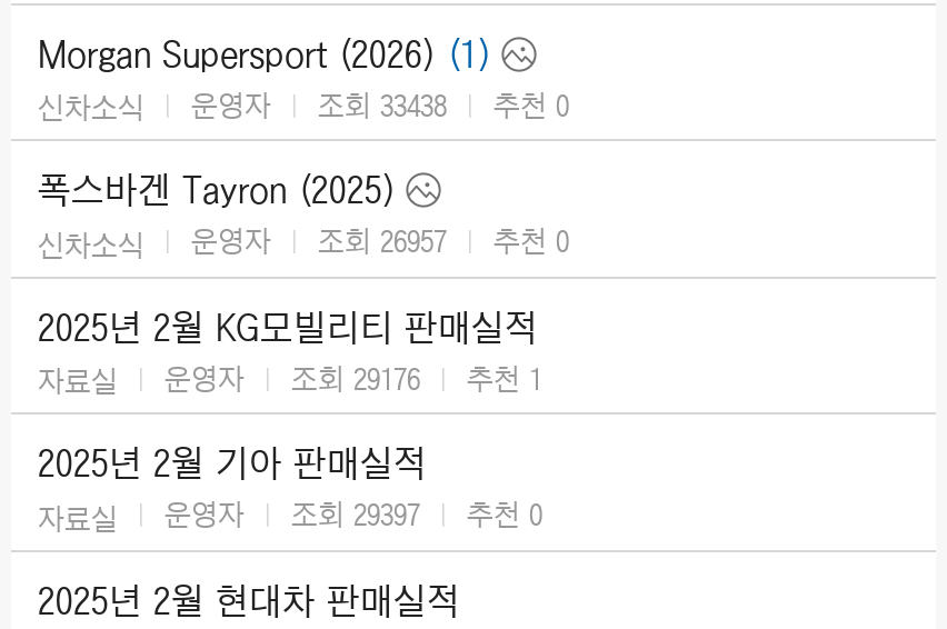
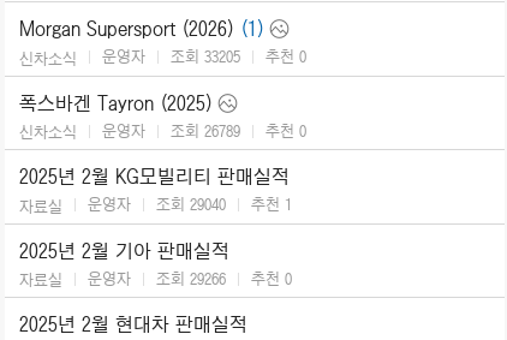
[38,86,569,127] 신차소식 운영자 조회 33438 추천 0 -> [19,46,306,68] 신차소식 운영자 조회 33205 추천 0
[38,222,569,263] 신차소식 운영자 조회 26957 추천 0 -> [19,120,306,142] 신차소식 운영자 조회 26789 추천 0
[38,359,542,400] 자료실 운영자 조회 29176 추천 1 -> [19,194,292,216] 자료실 운영자 조회 29040 추천 1
[38,495,542,537] 자료실 운영자 조회 29397 추천 0 -> [19,268,292,290] 자료실 운영자 조회 29266 추천 0

